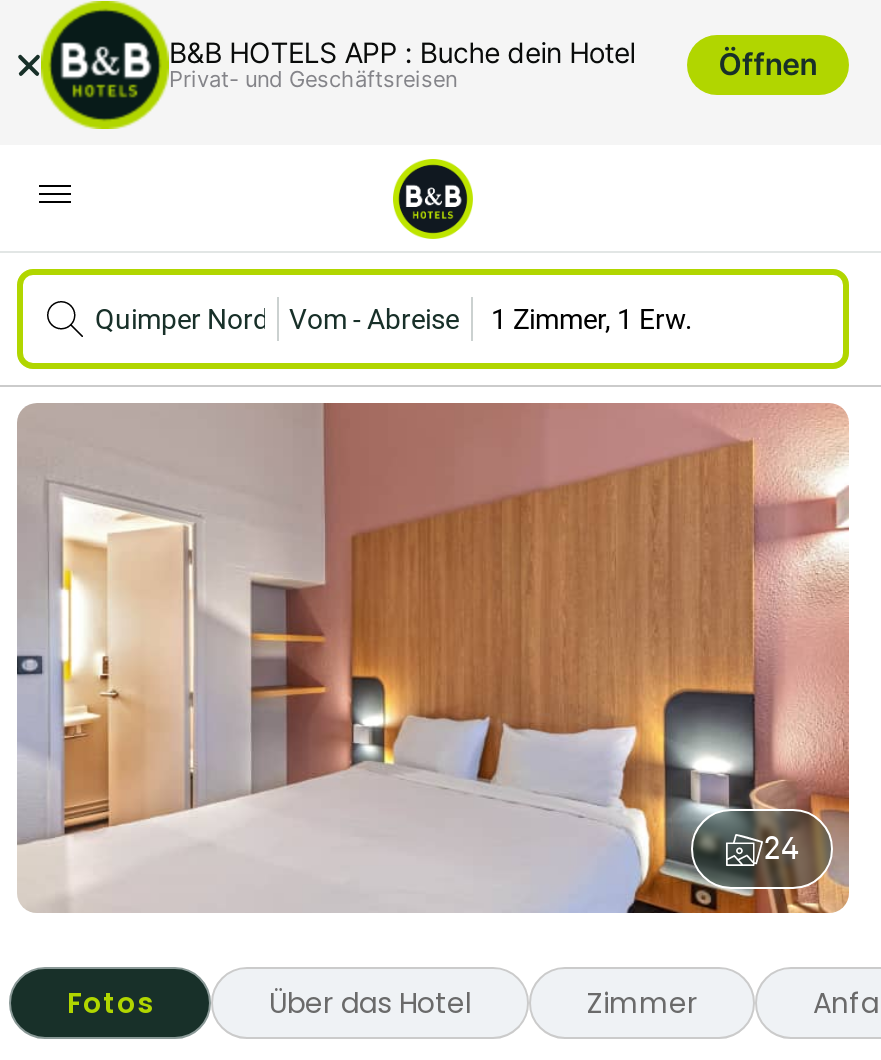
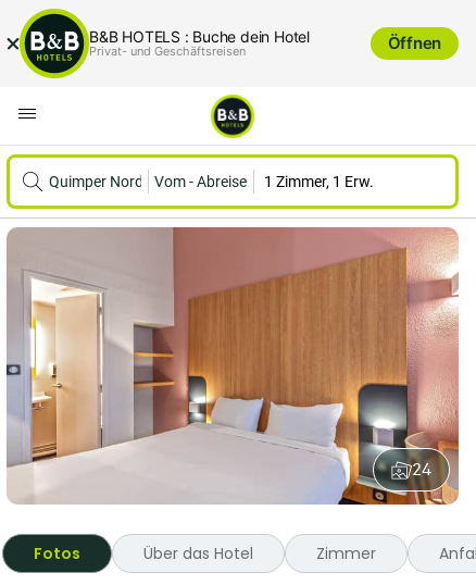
[169,35,635,69] B&B HOTELS APP : Buche dein Hotel -> [89,27,310,46] B&B HOTELS : Buche dein Hotel

